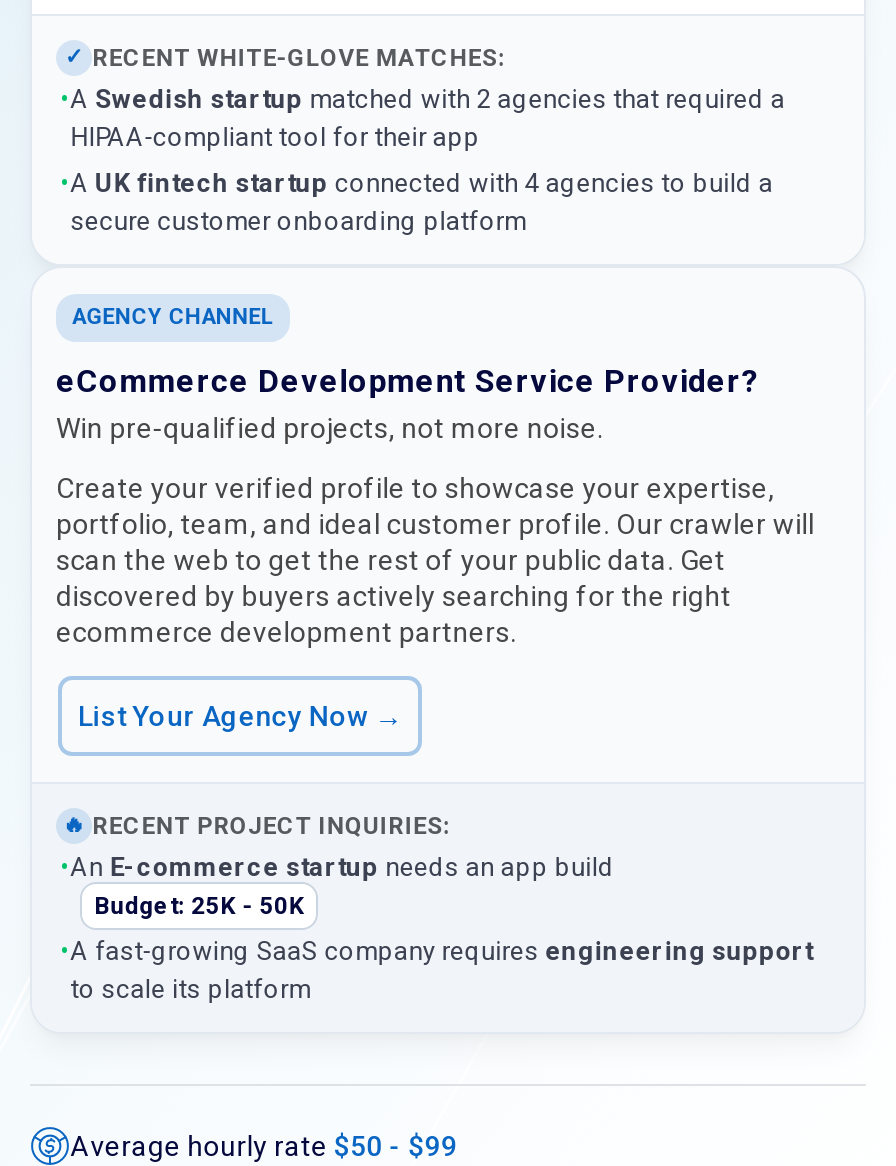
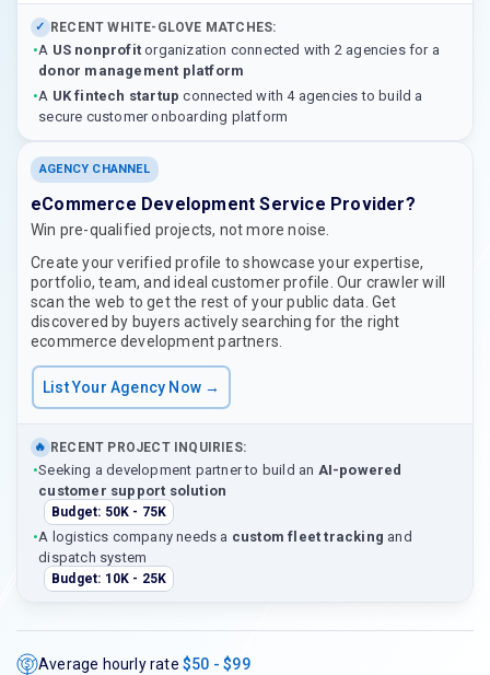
[60,84,785,152] •A Swedish startup matched with 2 agencies that required a | HIPAA-compliant tool for their app -> [33,41,440,79] •A US nonprofit organization connected with 2 agencies for a | donor management platform
[60,852,614,920] •An E-commerce startup needs an app build | Budget: 25K - 50K -> [33,461,402,519] •Seeking a development partner to build an AI-powered | customer support solution | Budget: 50K - 75K
[60,936,813,1004] •A fast-growing SaaS company requires engineering support | to scale its platform -> [33,528,412,586] •A logistics company needs a custom fleet tracking and | dispatch system | Budget: 10K - 25K

